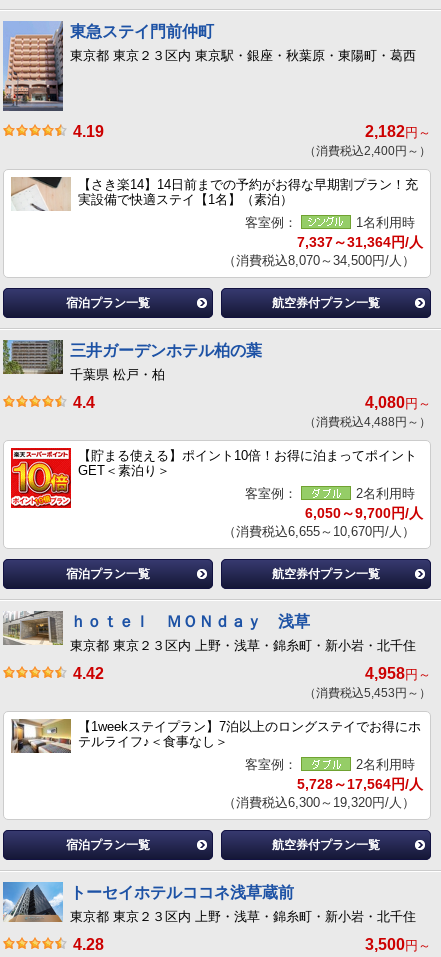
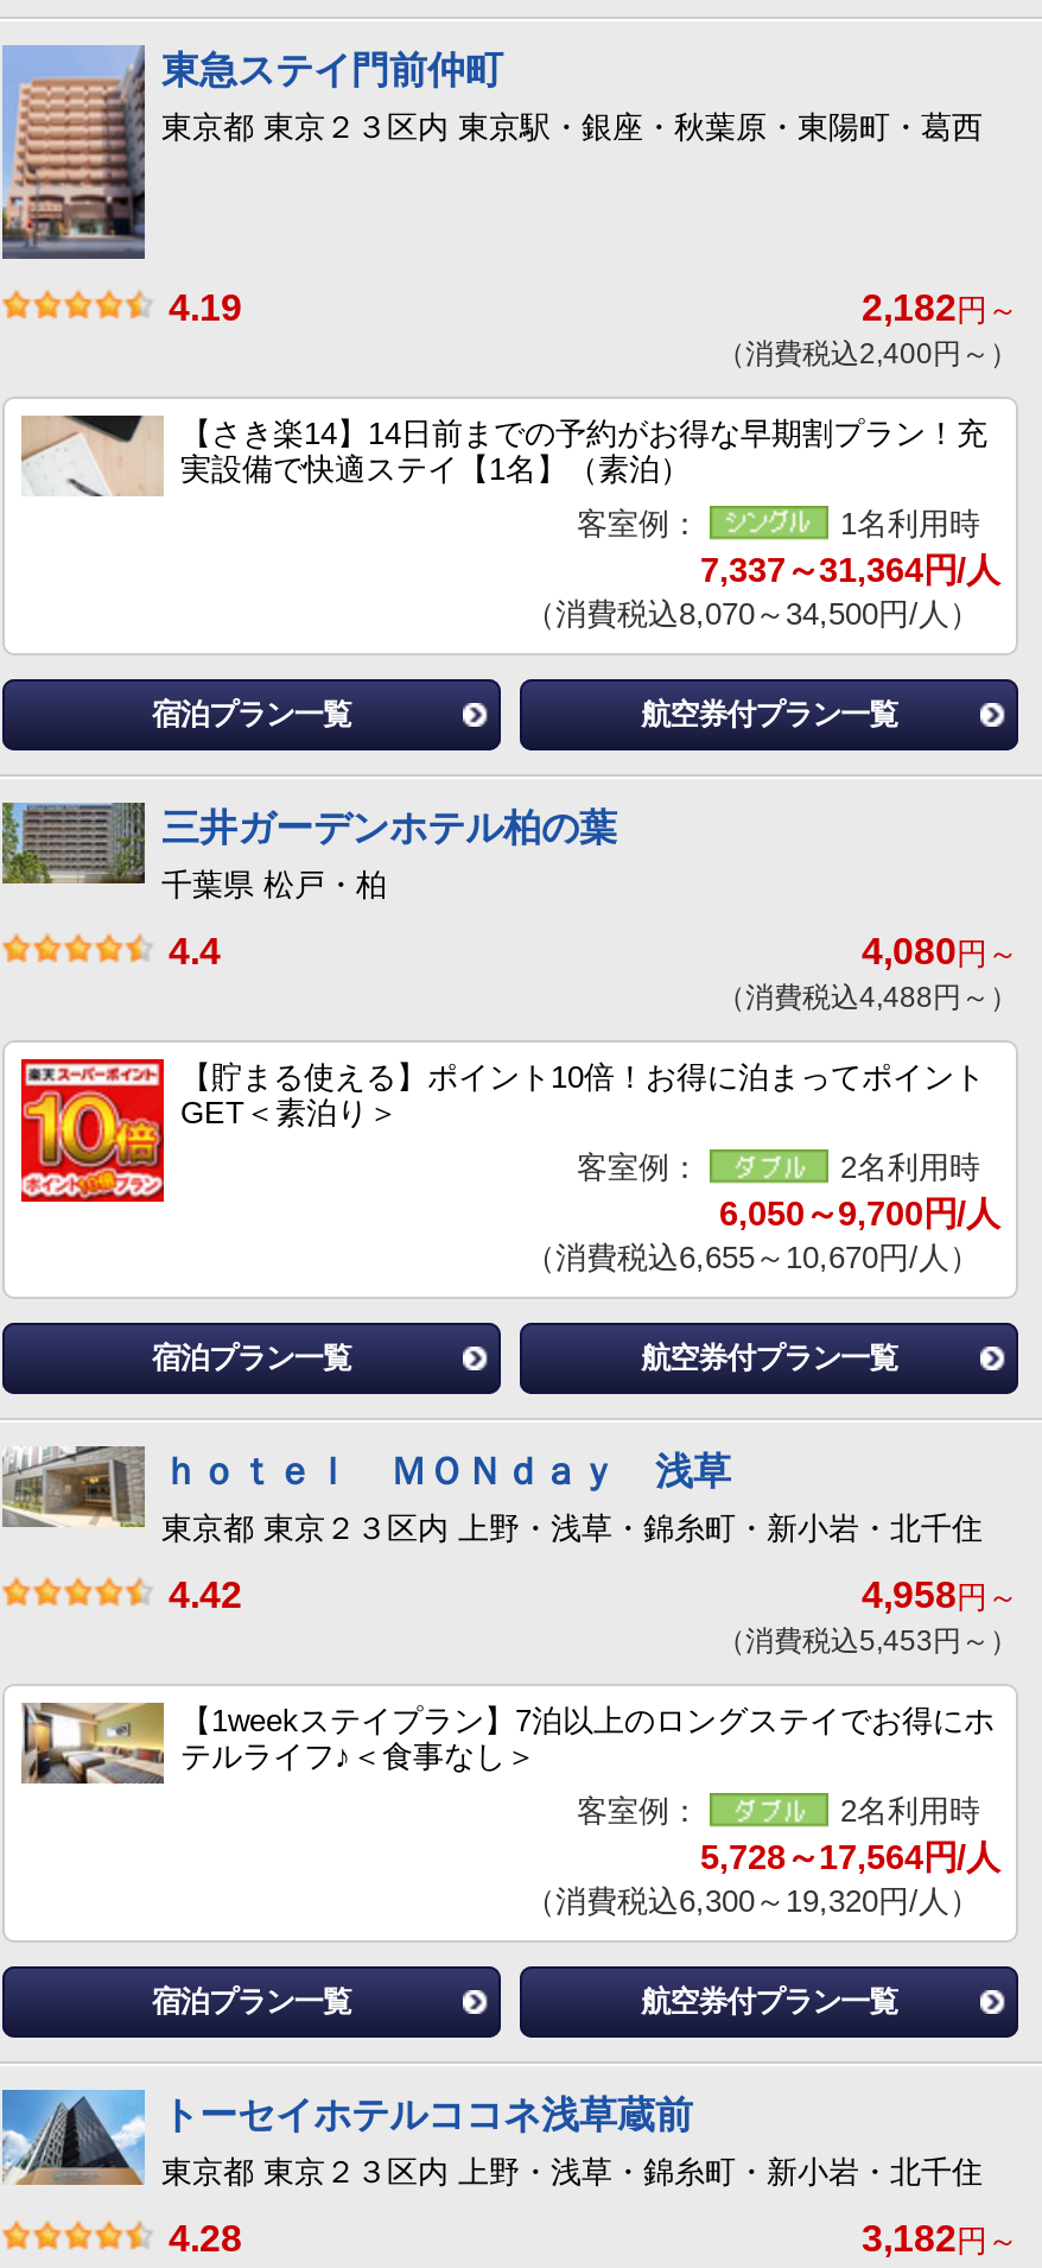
[365,936,431,953] 3,500円～ -> [862,2219,1018,2260] 3,182円～

